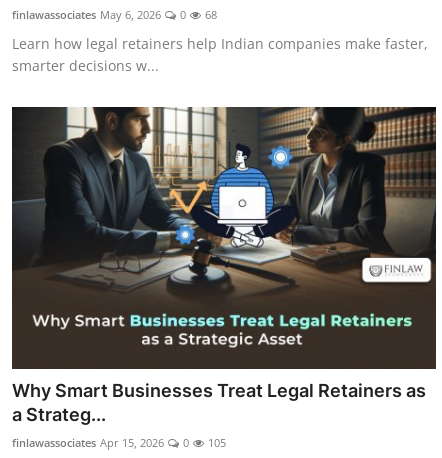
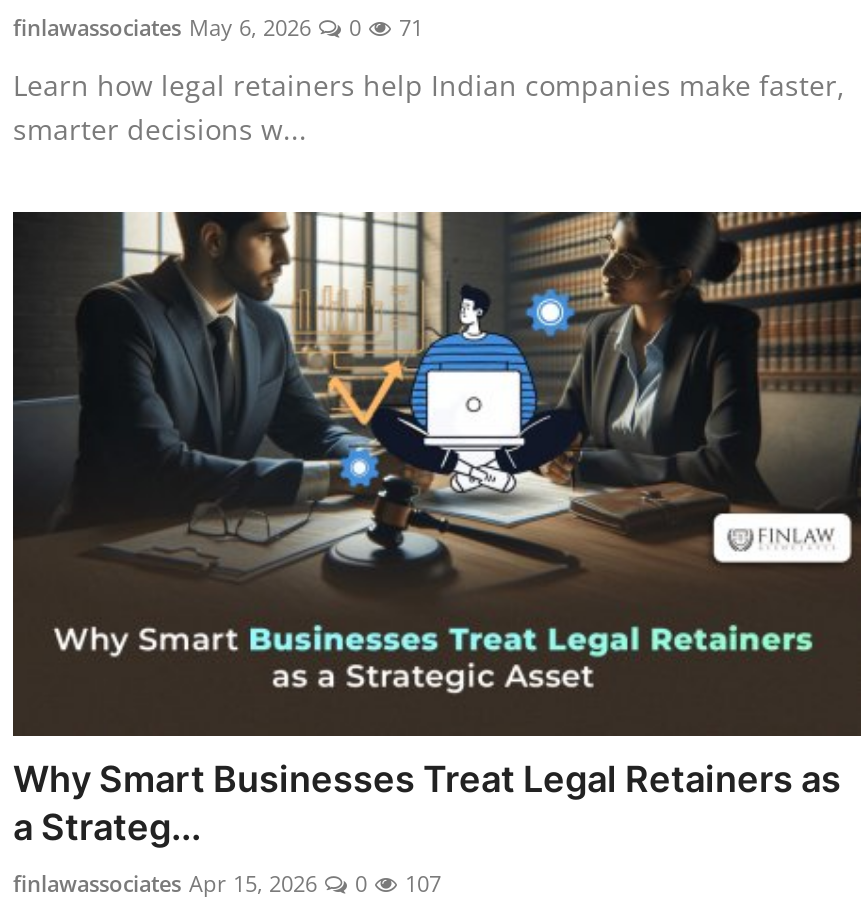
[12,7,217,22] finlawassociates May 6, 2026 0 68 -> [13,12,423,42] finlawassociates May 6, 2026 0 71
[12,435,226,450] finlawassociates Apr 15, 2026 0 105 -> [13,869,441,899] finlawassociates Apr 15, 2026 0 107

